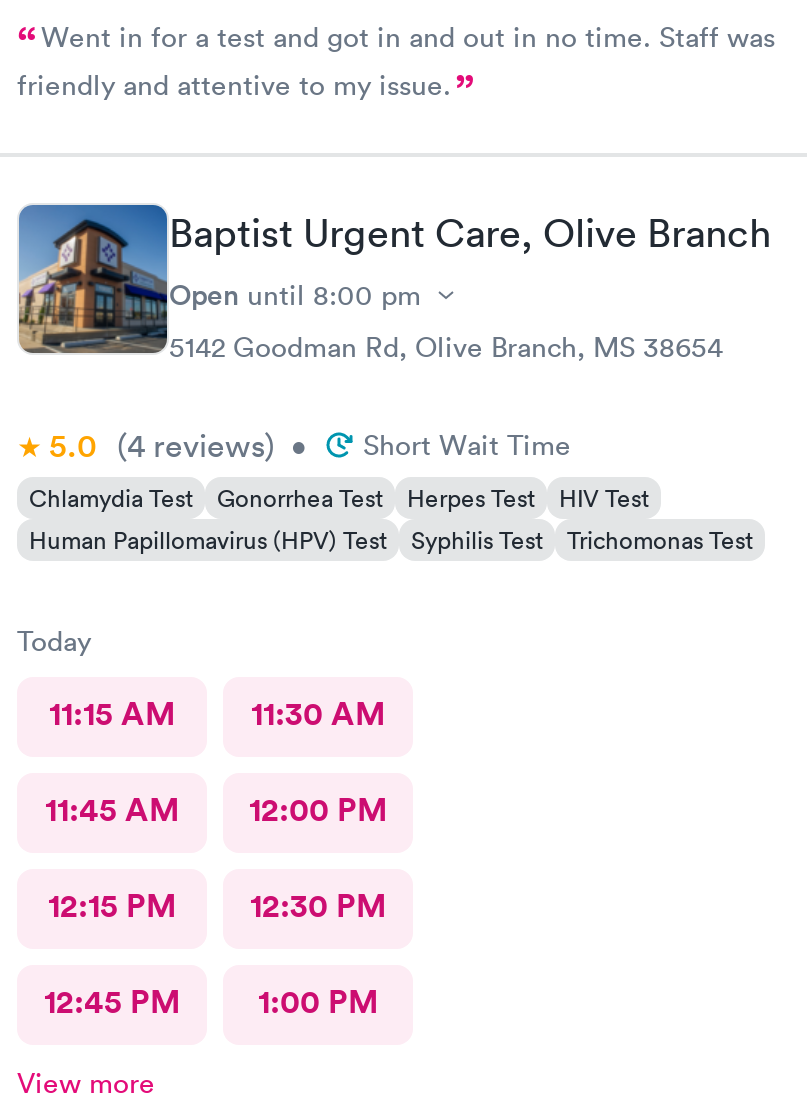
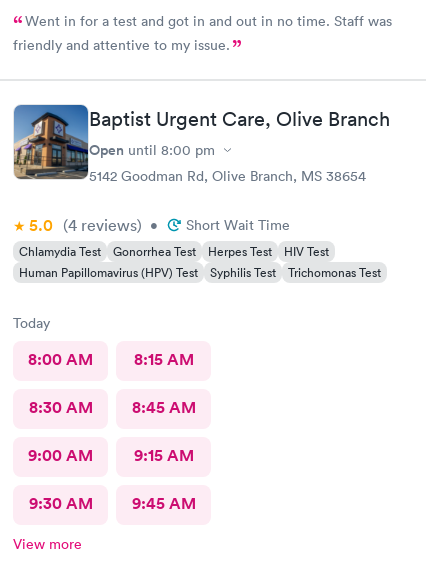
[49,693,385,735] 11:15 AM | 11:30 AM -> [28,349,193,370] 8:00 AM | 8:15 AM
[45,789,387,831] 11:45 AM | 12:00 PM -> [28,397,195,418] 8:30 AM | 8:45 AM
[48,885,386,927] 12:15 PM | 12:30 PM -> [28,445,193,466] 9:00 AM | 9:15 AM
[44,981,378,1023] 12:45 PM | 1:00 PM -> [28,493,195,514] 9:30 AM | 9:45 AM

